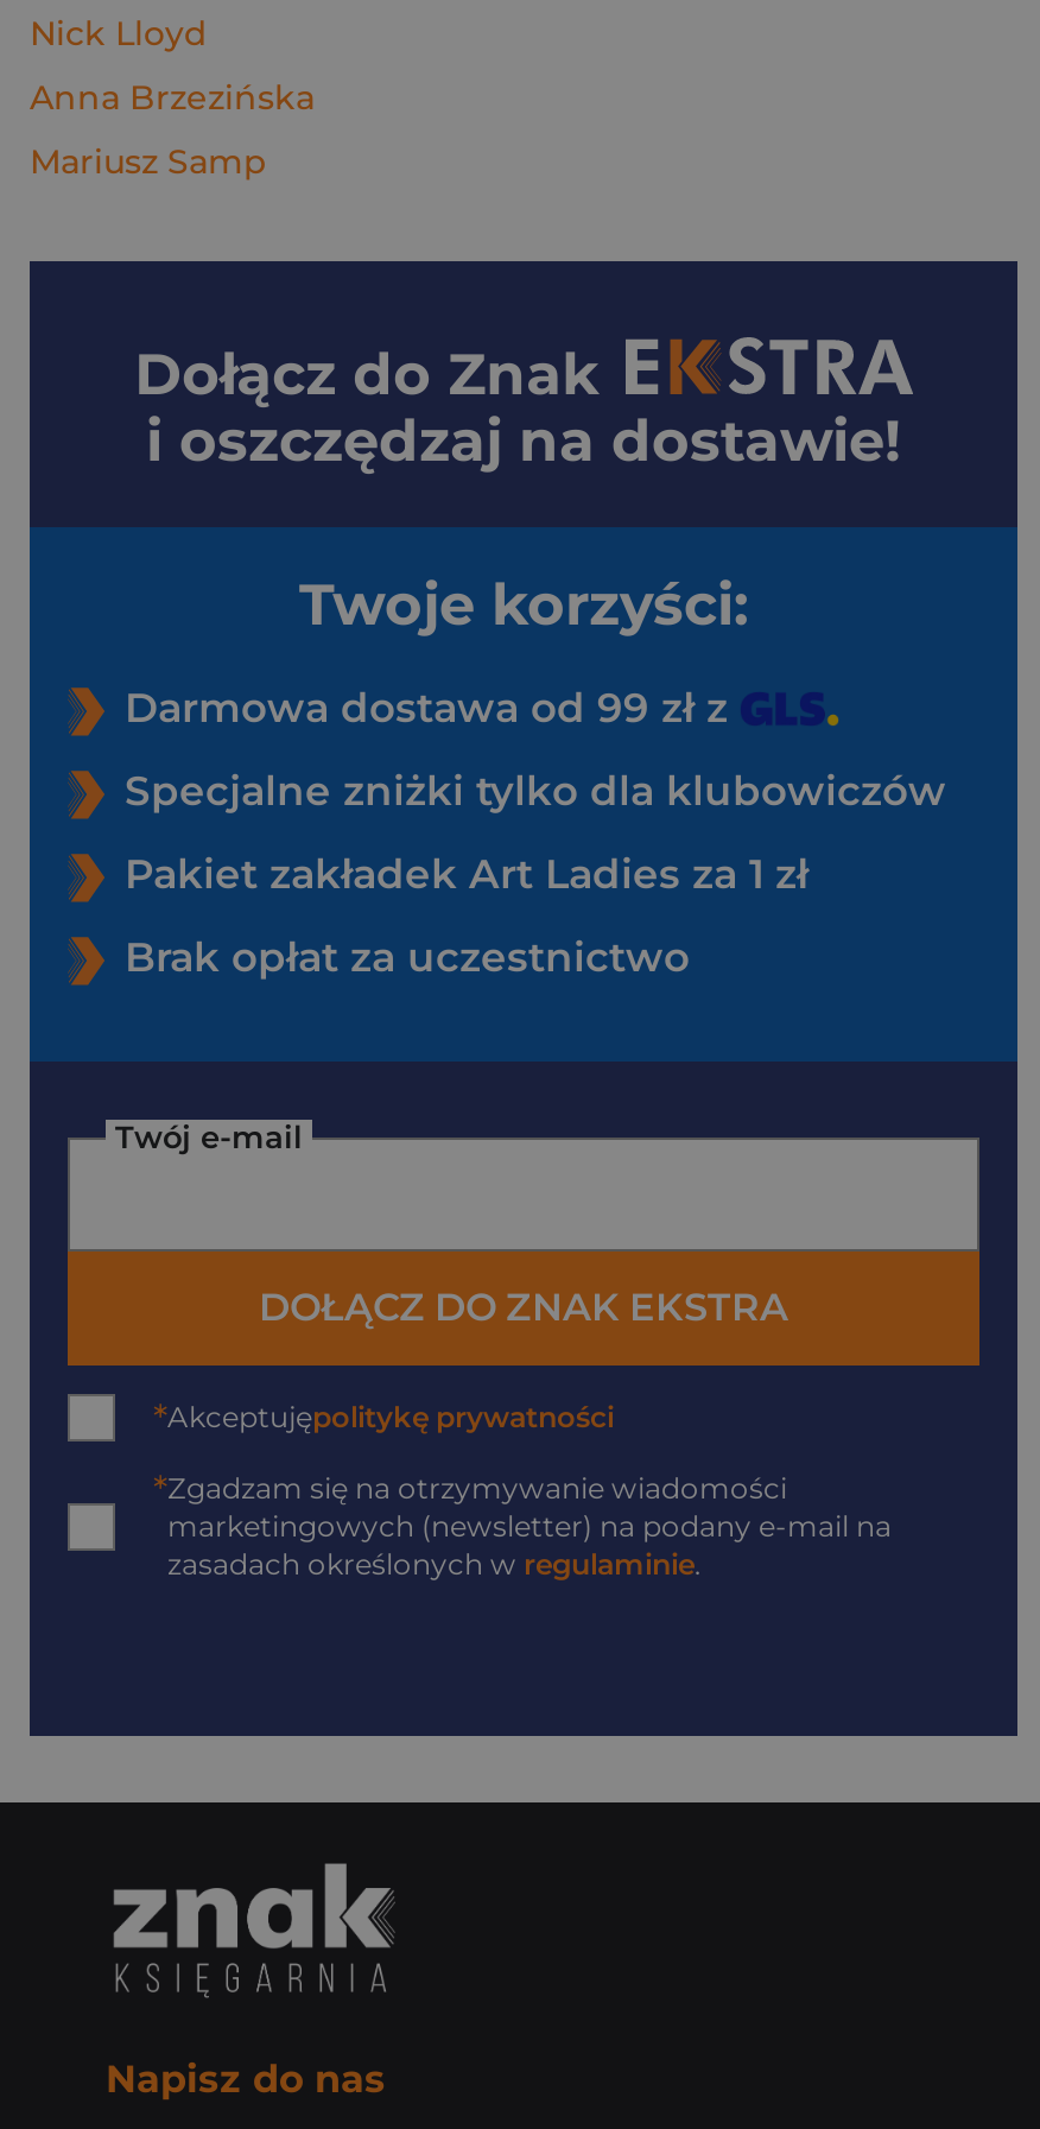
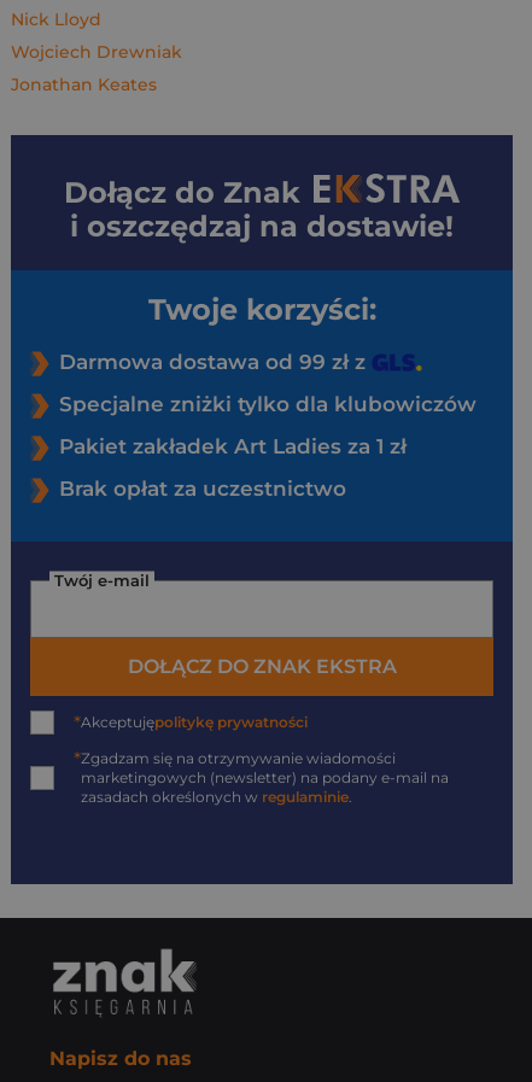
[30,76,315,119] Anna Brzezińska -> [11,41,182,63] Wojciech Drewniak
[30,140,267,183] Mariusz Samp -> [11,74,157,95] Jonathan Keates

